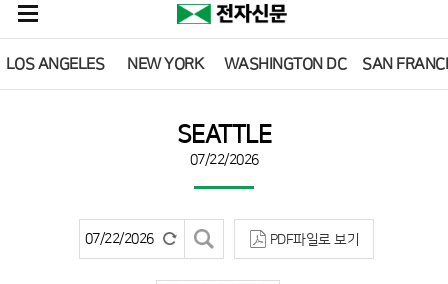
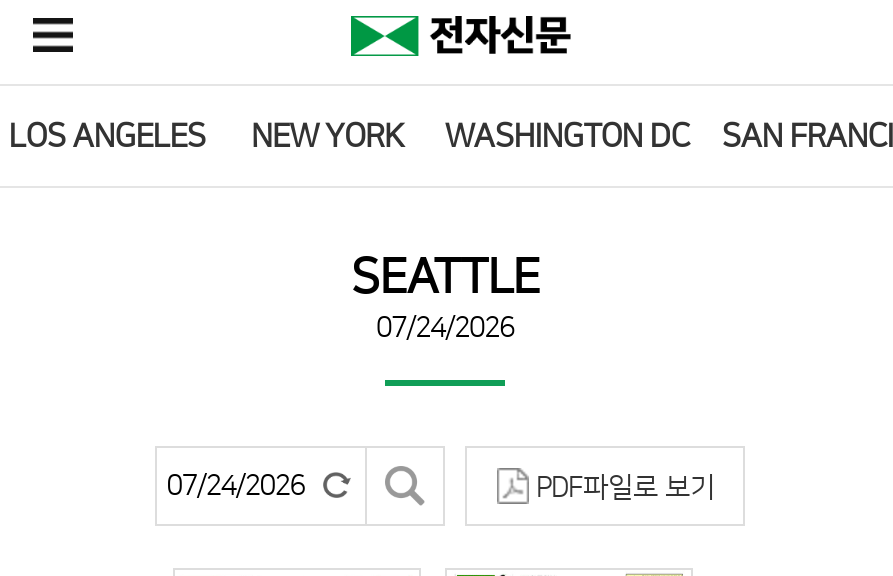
[189,152,258,168] 07/22/2026 -> [376,312,514,344] 07/24/2026

